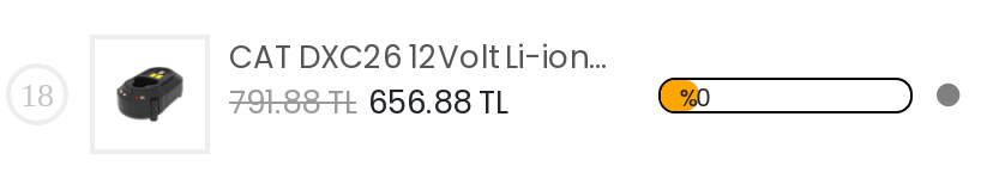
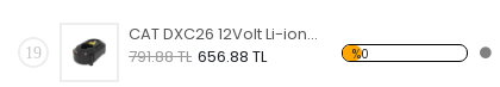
[20,78,54,113] 18 -> [25,44,42,62] 19

